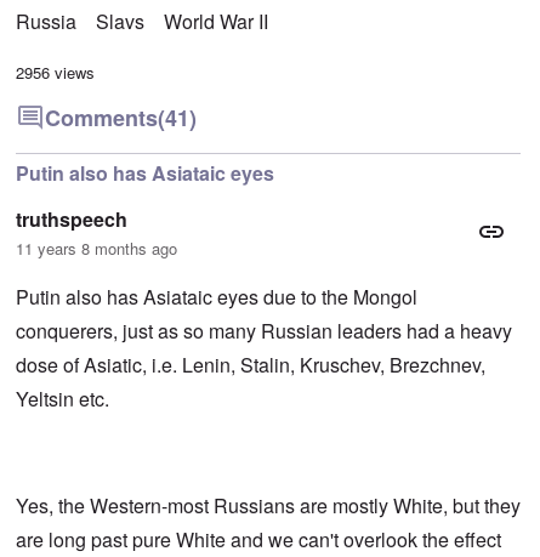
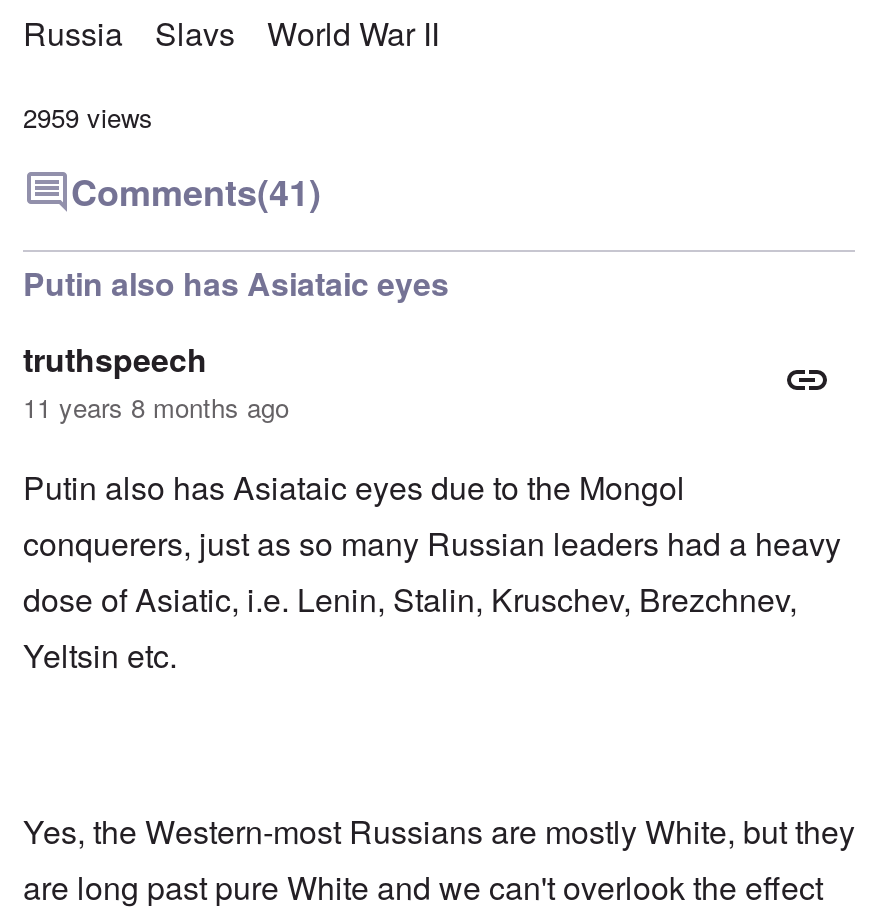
[16,61,95,84] 2956 views -> [23,99,153,137] 2959 views

